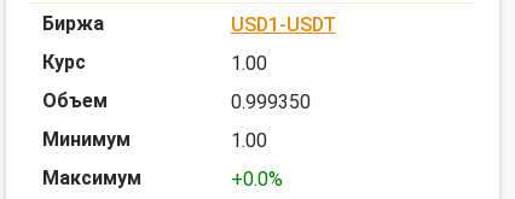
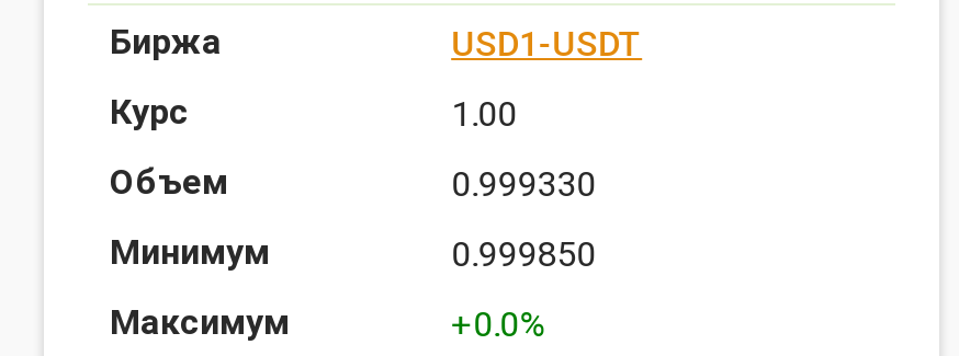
[230,90,310,113] 0.999350 -> [451,163,596,205] 0.999330
[230,129,267,152] 1.00 -> [451,233,596,275] 0.999850

